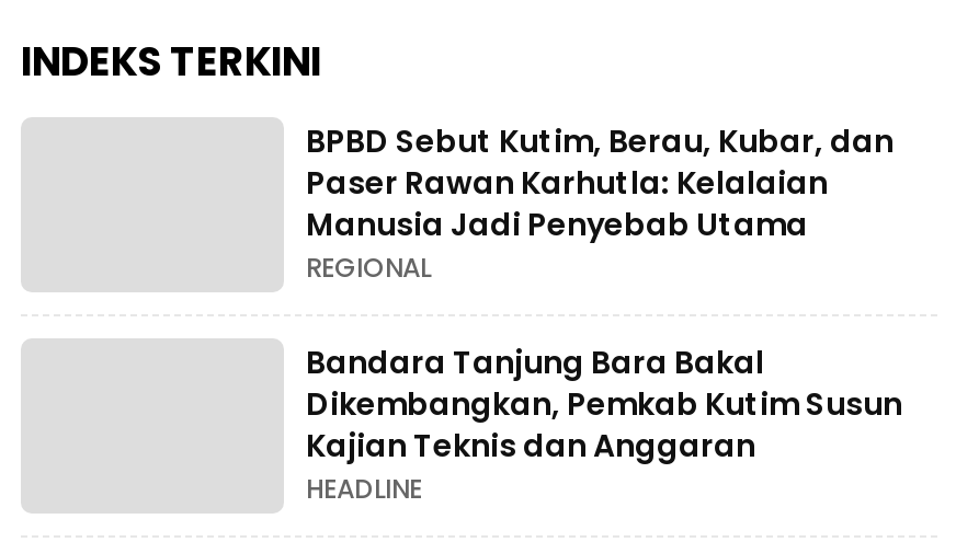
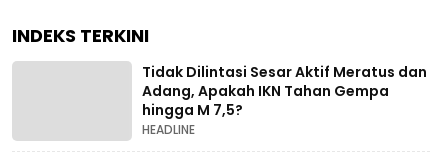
[306,119,902,467] BPBD Sebut Kutim, Berau, Kubar, dan | Paser Rawan Karhutla: Kelalaian | Manusia Jadi Penyebab Utama | REGIONAL | Bandara Tanjung Bara Bakal | Dikembangkan, Pemkab Kutim Susun | Kajian Teknis dan Anggaran -> [142,62,427,120] Tidak Dilintasi Sesar Aktif Meratus dan | Adang, Apakah IKN Tahan Gempa | hingga M 7,5?

